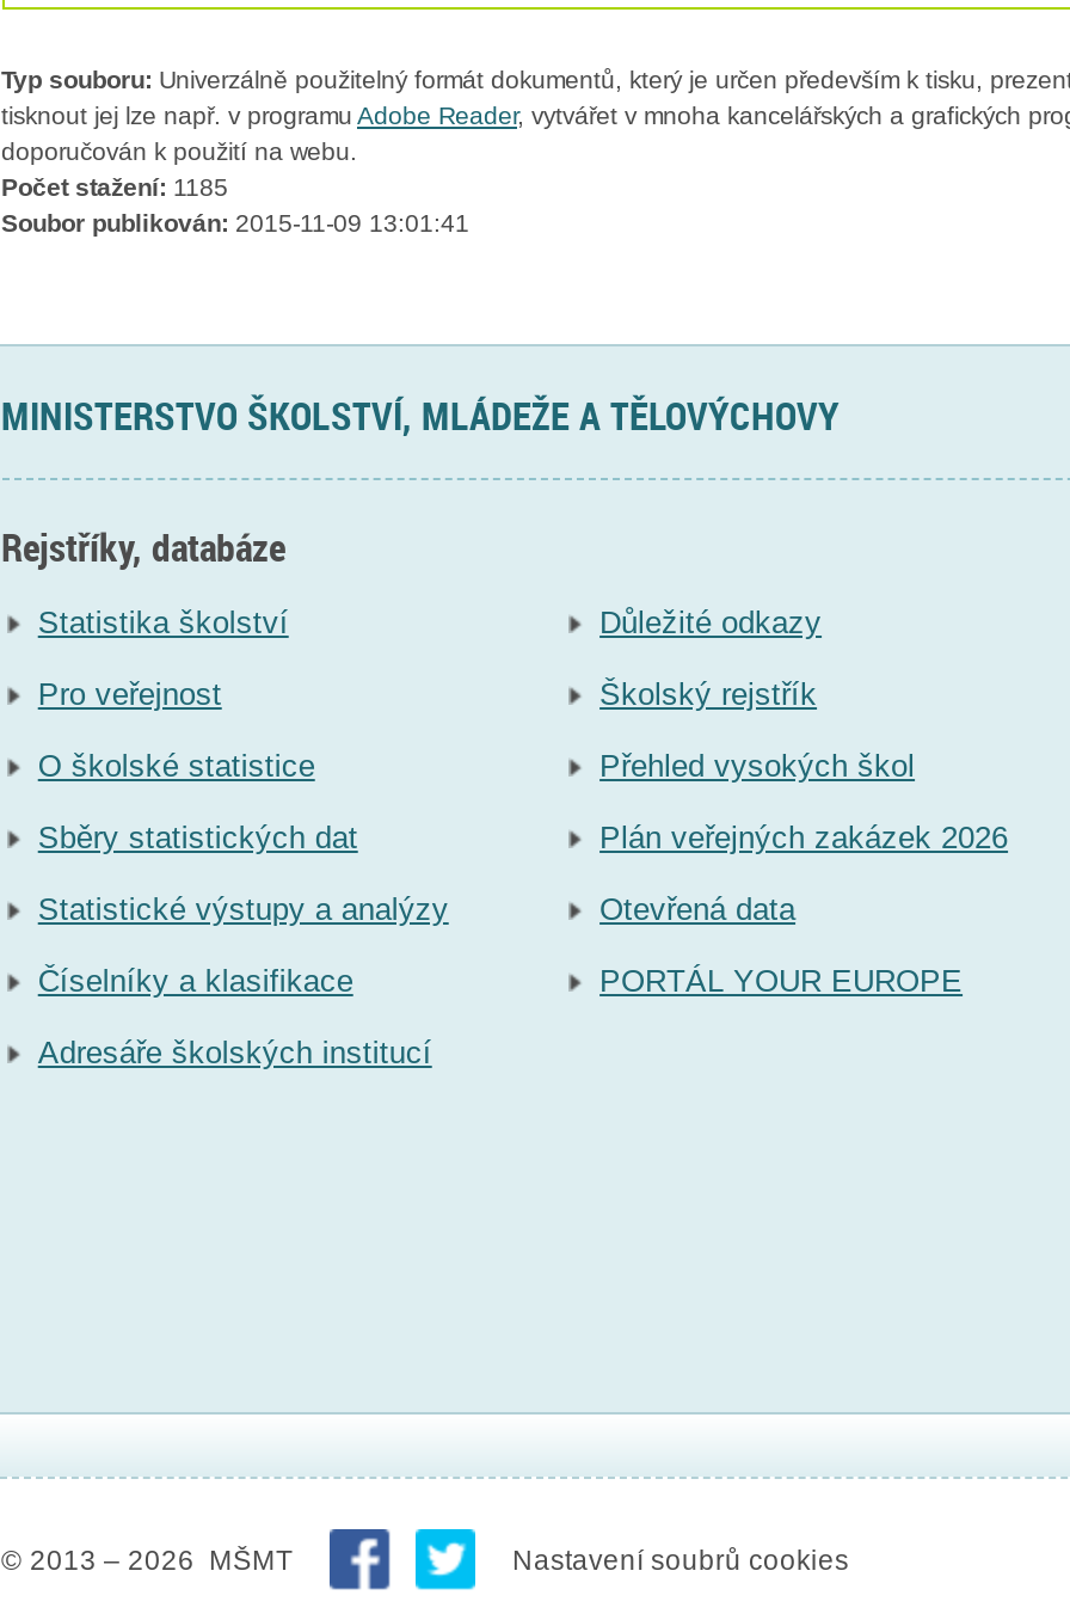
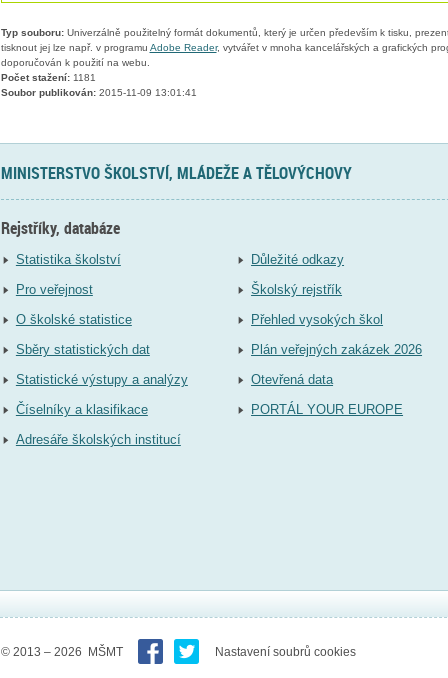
[1,176,228,202] Počet stažení: 1185 -> [0,72,95,83] Počet stažení: 1181

